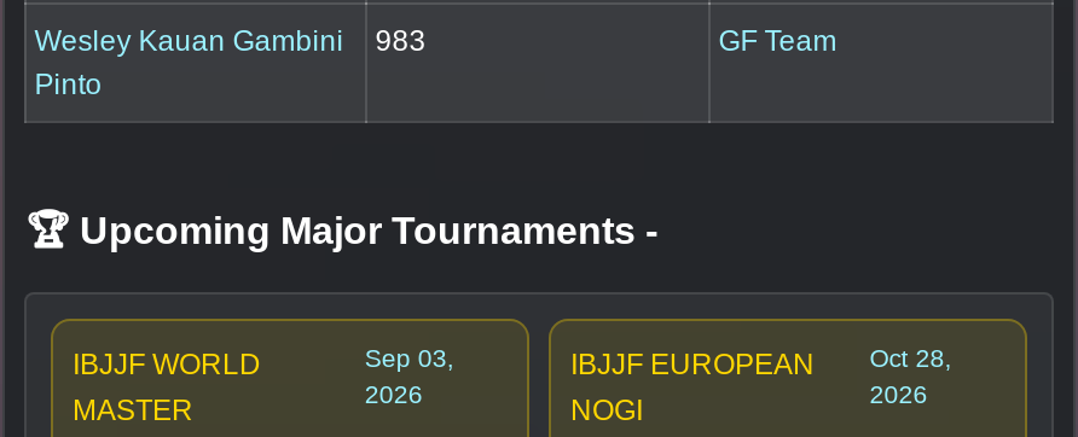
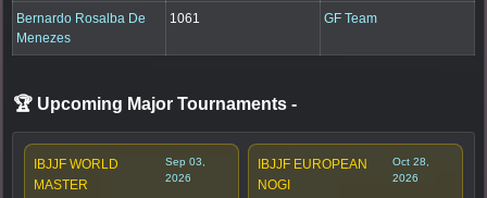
[34,23,344,100] Wesley Kauan Gambini | Pinto -> [17,10,146,45] Bernardo Rosalba De | Menezes
[375,23,426,57] 983 -> [170,10,200,26] 1061

